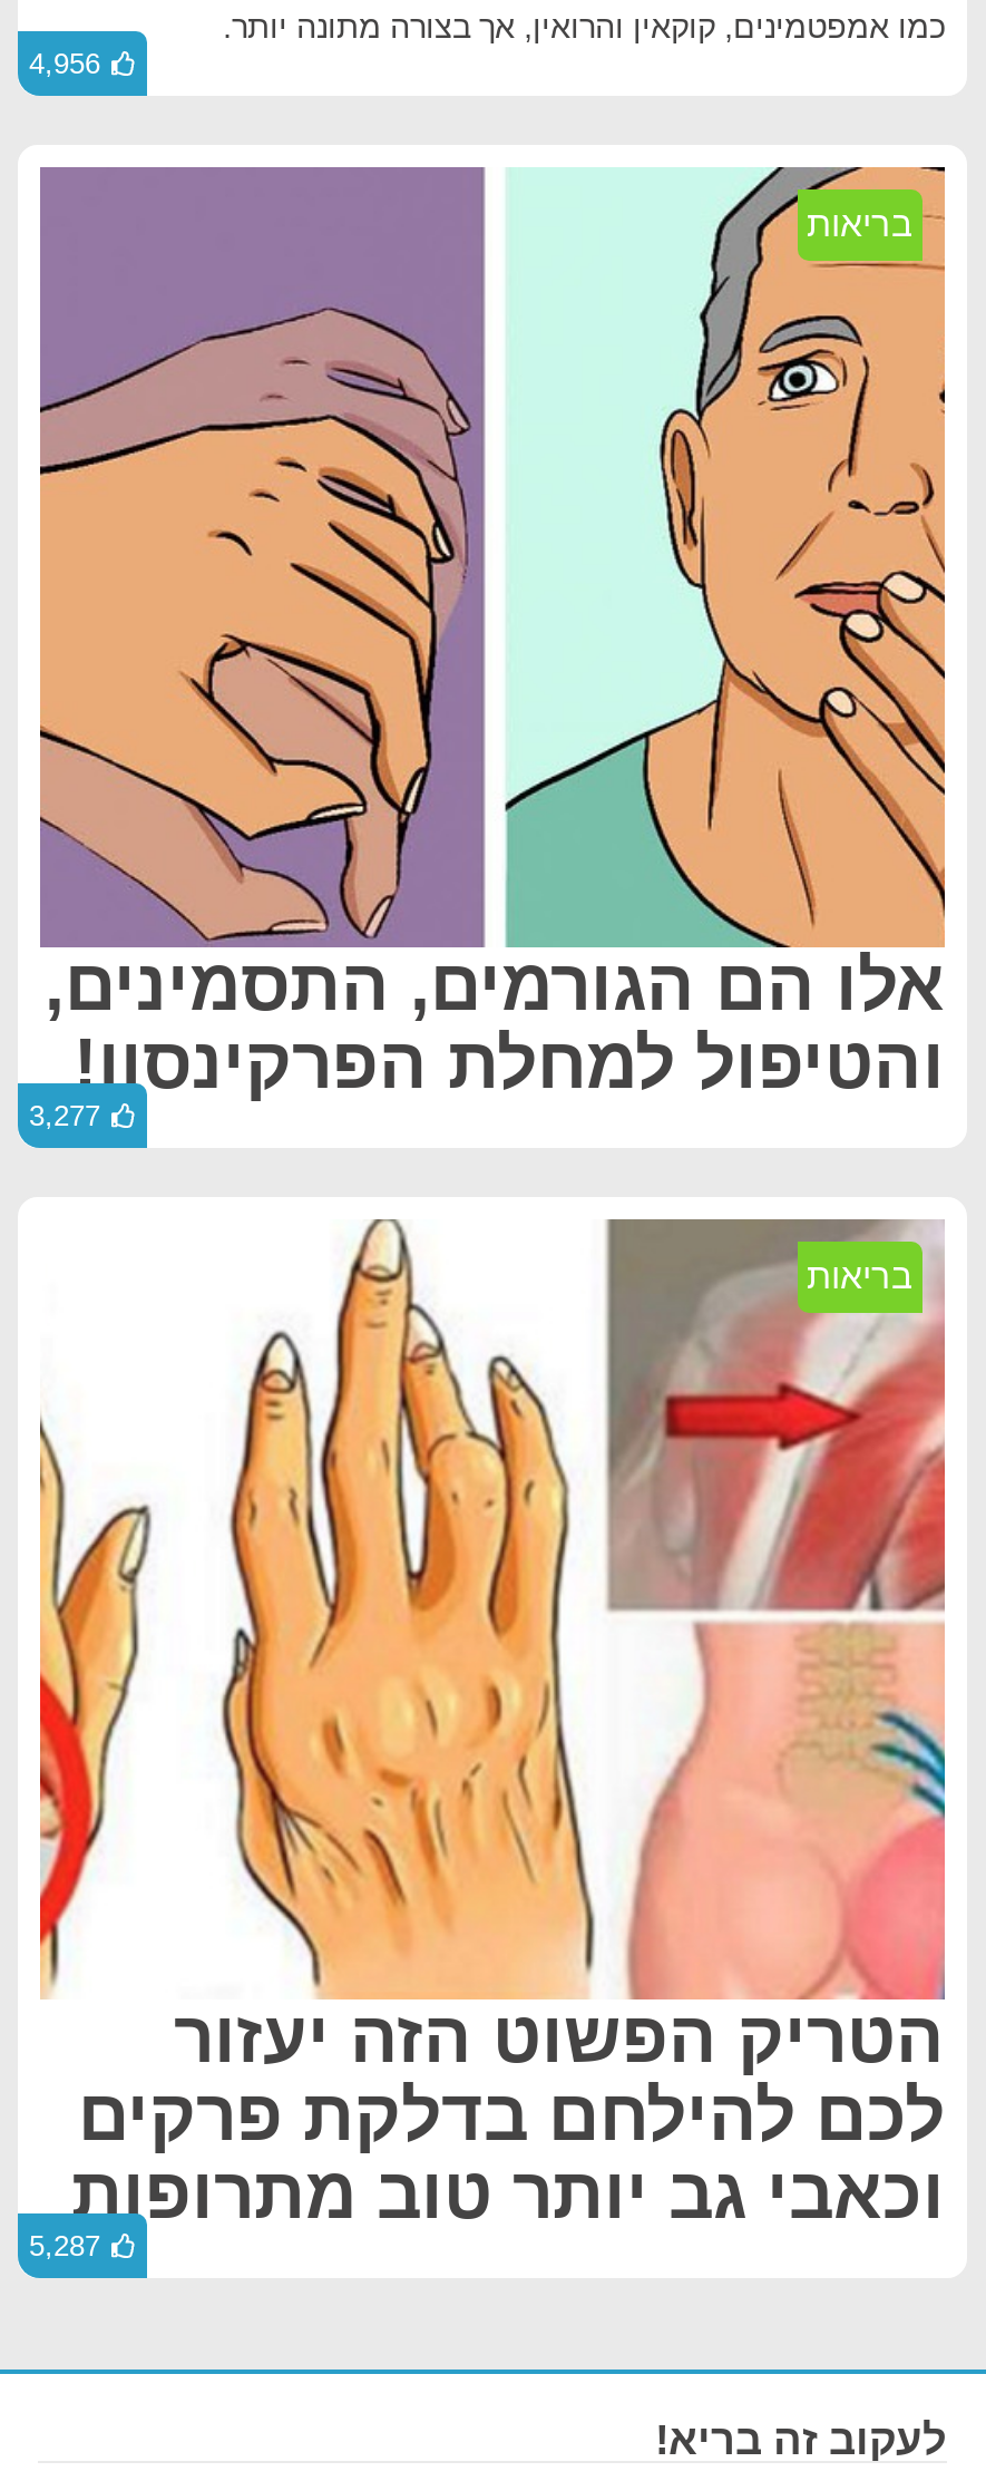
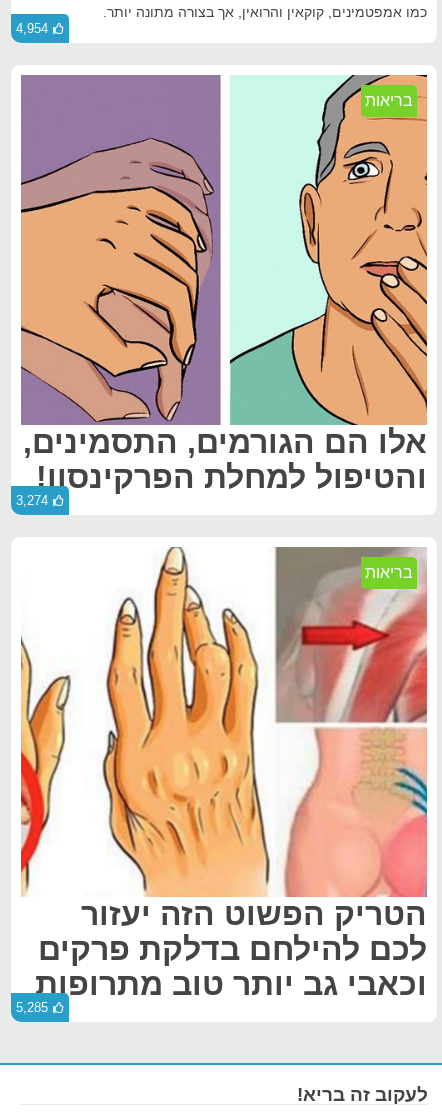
[29,47,100,80] 4,956 -> [16,21,48,36] 4,954
[29,1099,100,1132] 3,277 -> [16,493,48,508] 3,274
[29,2229,100,2263] 5,287 -> [16,1000,48,1015] 5,285

